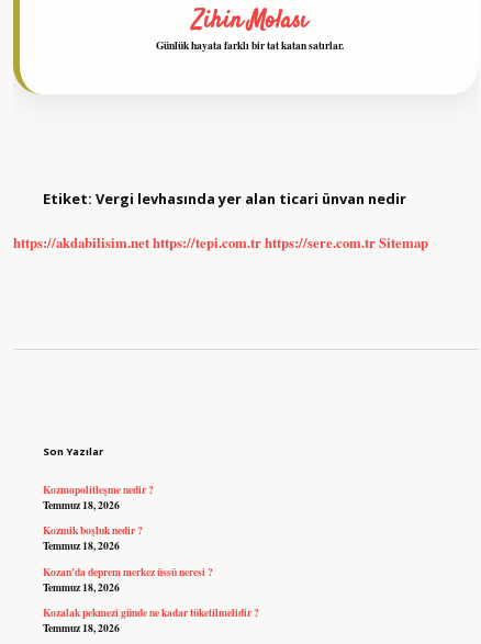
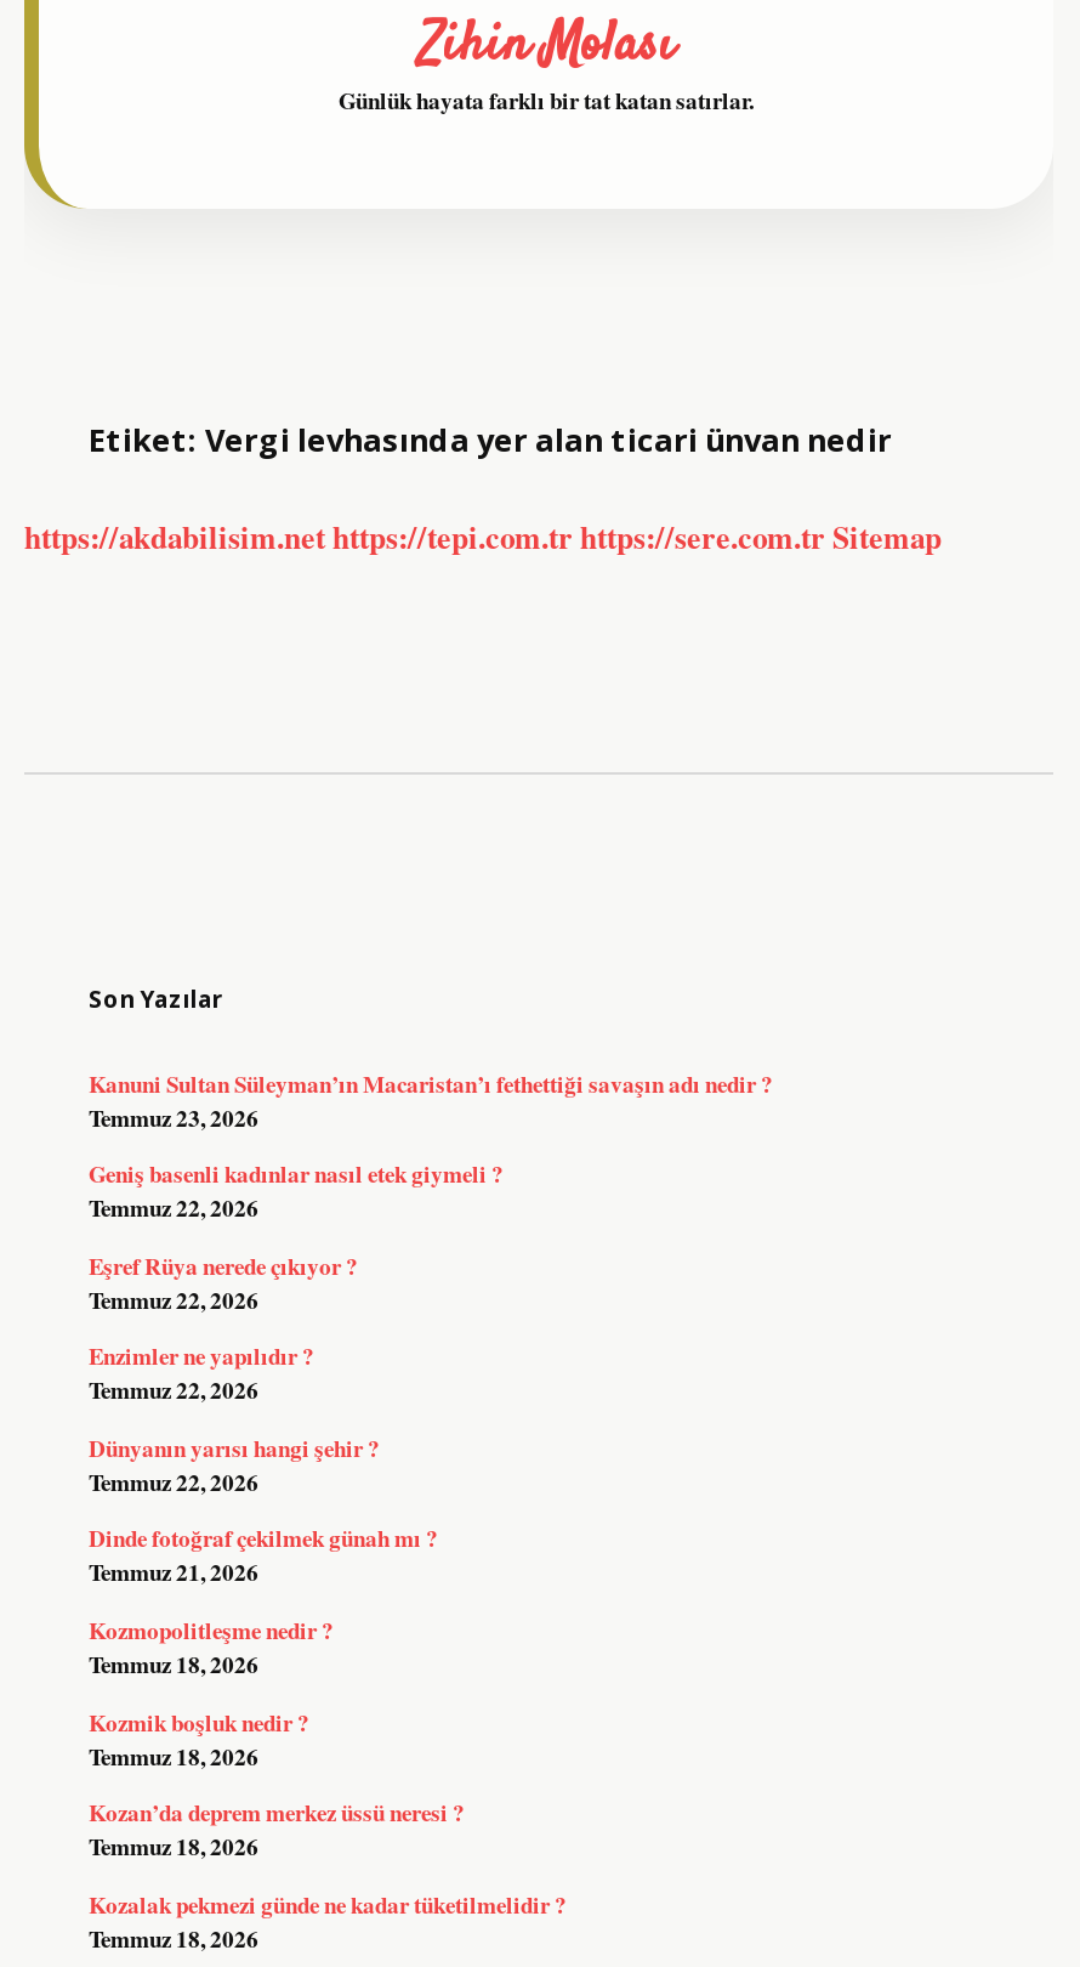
none -> [89,1065,773,1589] Kanuni Sultan Süleyman’ın Macaristan’ı fethettiği savaşın adı nedir ? | Temmuz 23, 2026 | Geniş basenli kadınlar nasıl etek giymeli ? | Temmuz 22, 2026 | Eşref Rüya nerede çıkıyor ? | Temmuz 22, 2026 | Enzimler ne yapılıdır ? | Temmuz 22, 2026 | Dünyanın yarısı hangi şehir ? | Temmuz 22, 2026 | Dinde fotoğraf çekilmek günah mı ? | Temmuz 21, 2026

